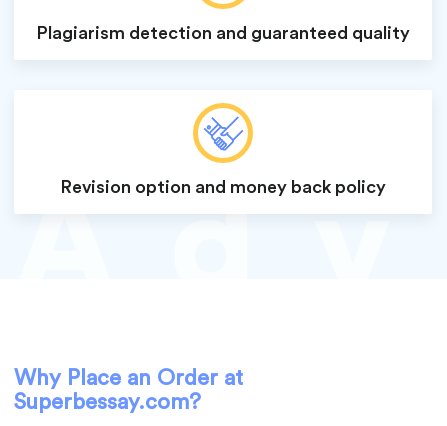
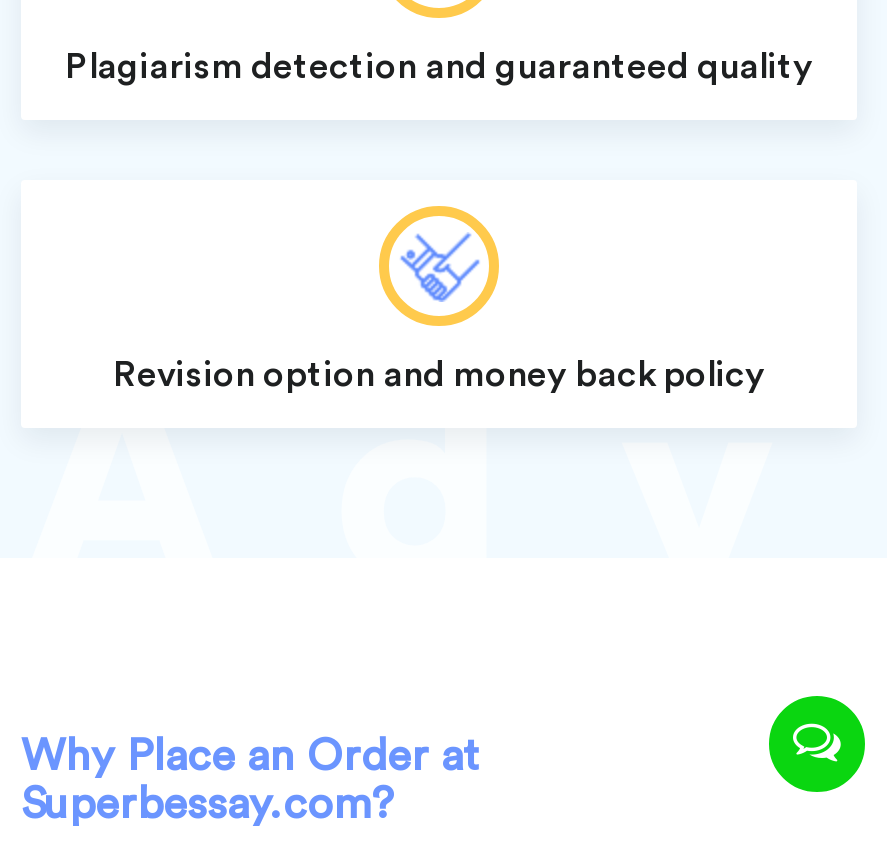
none -> [767,694,867,794] [image]

